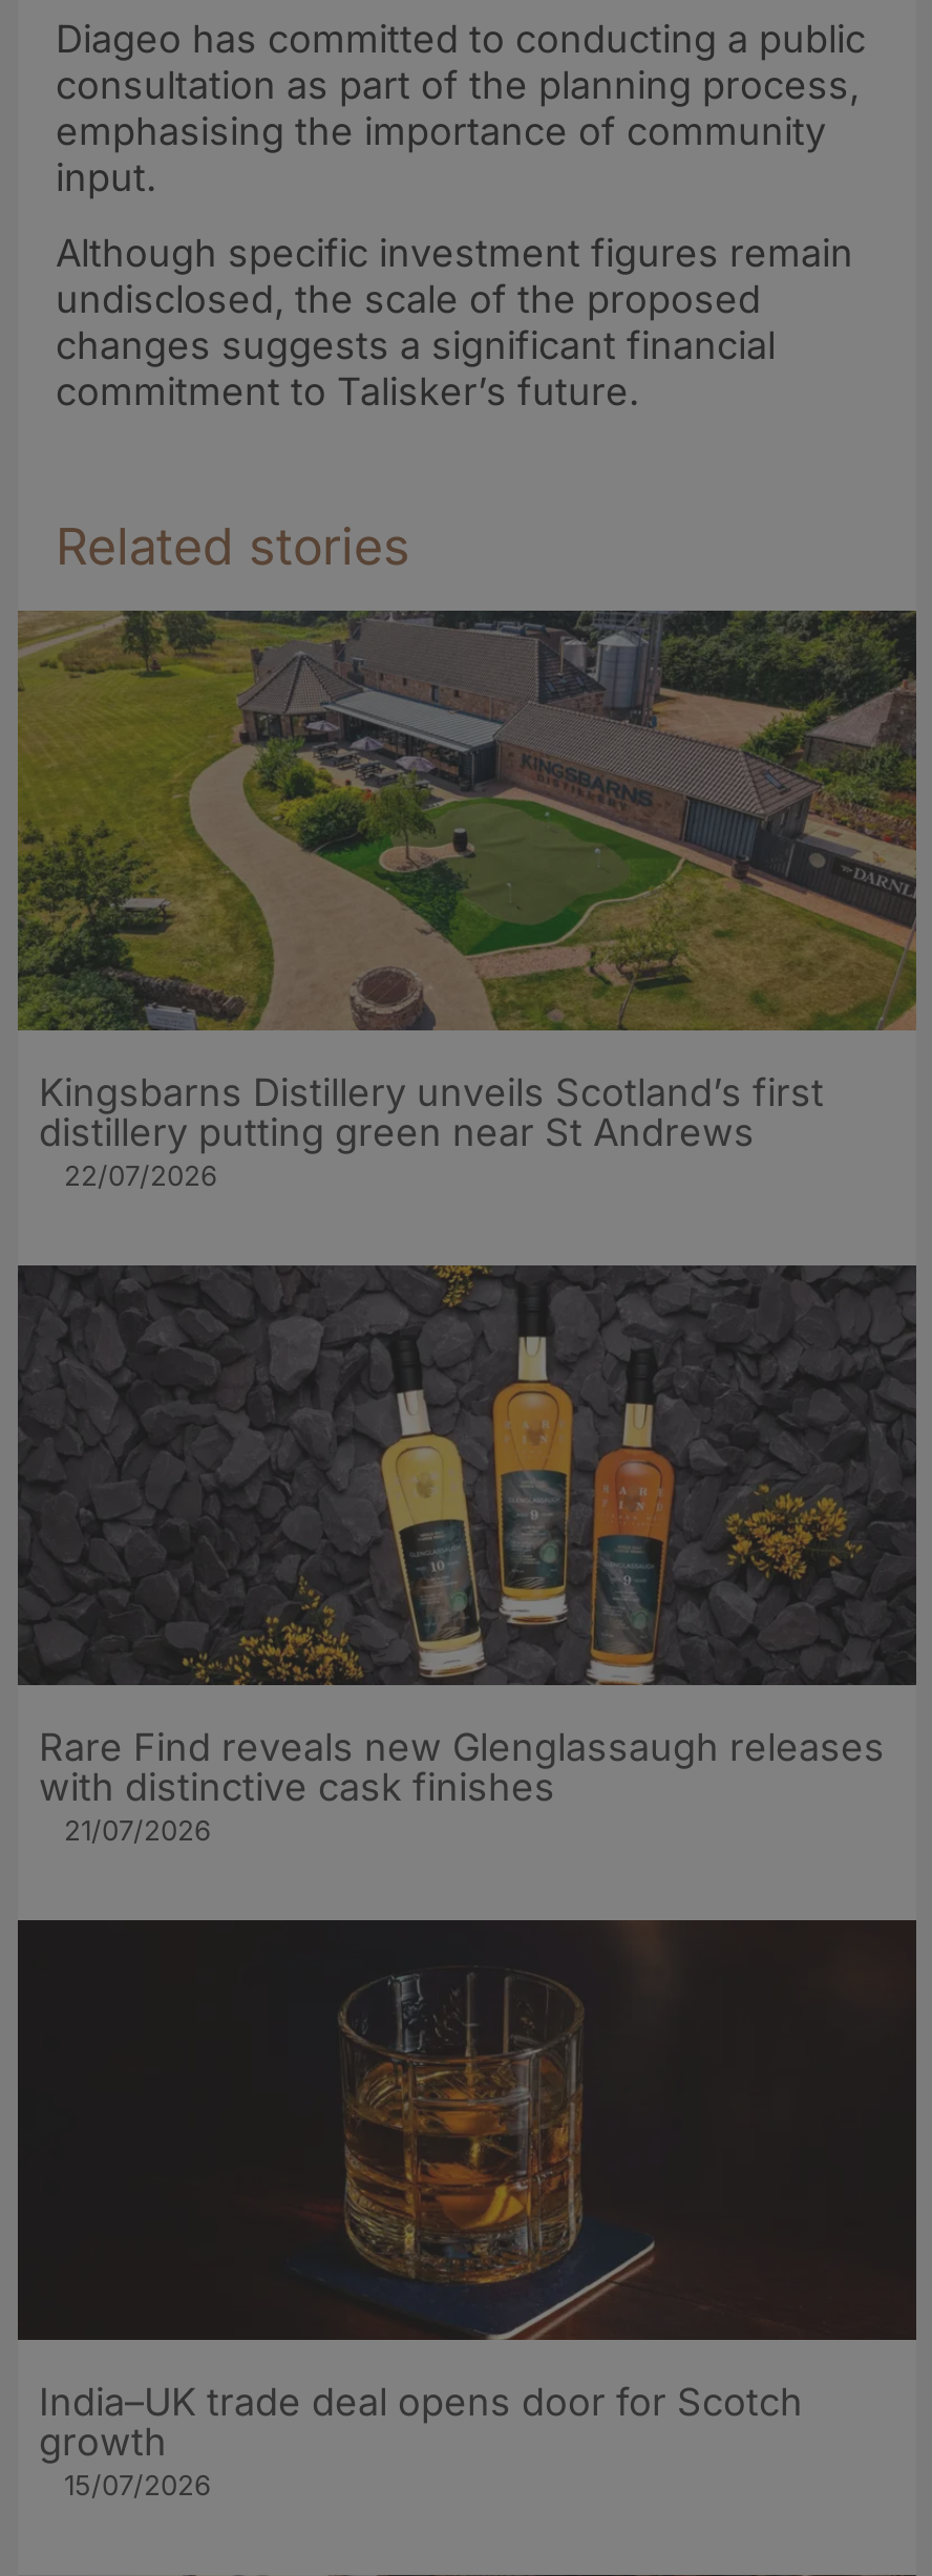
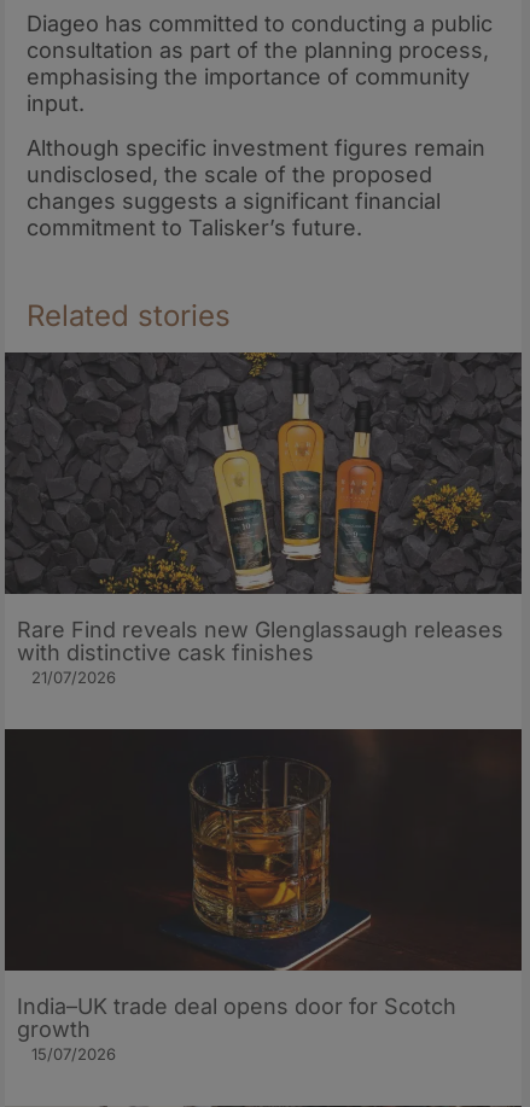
[16,610,918,1191] [image] | Kingsbarns Distillery unveils Scotland’s first | distillery putting green near St Andrews | 22/07/2026 -> none

